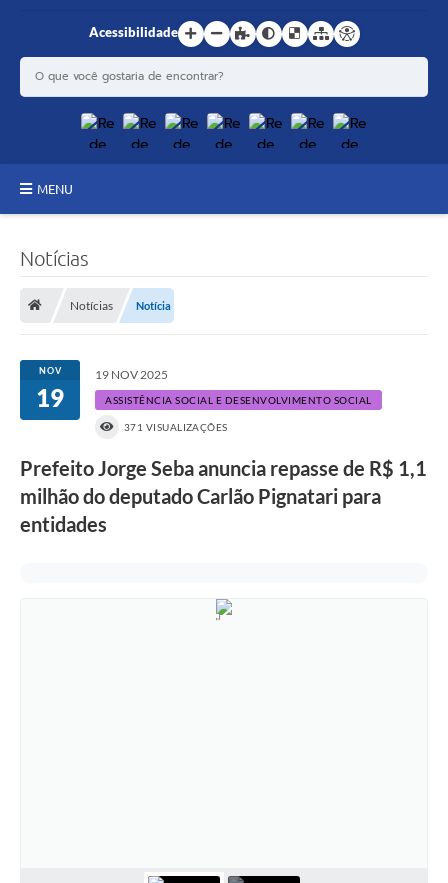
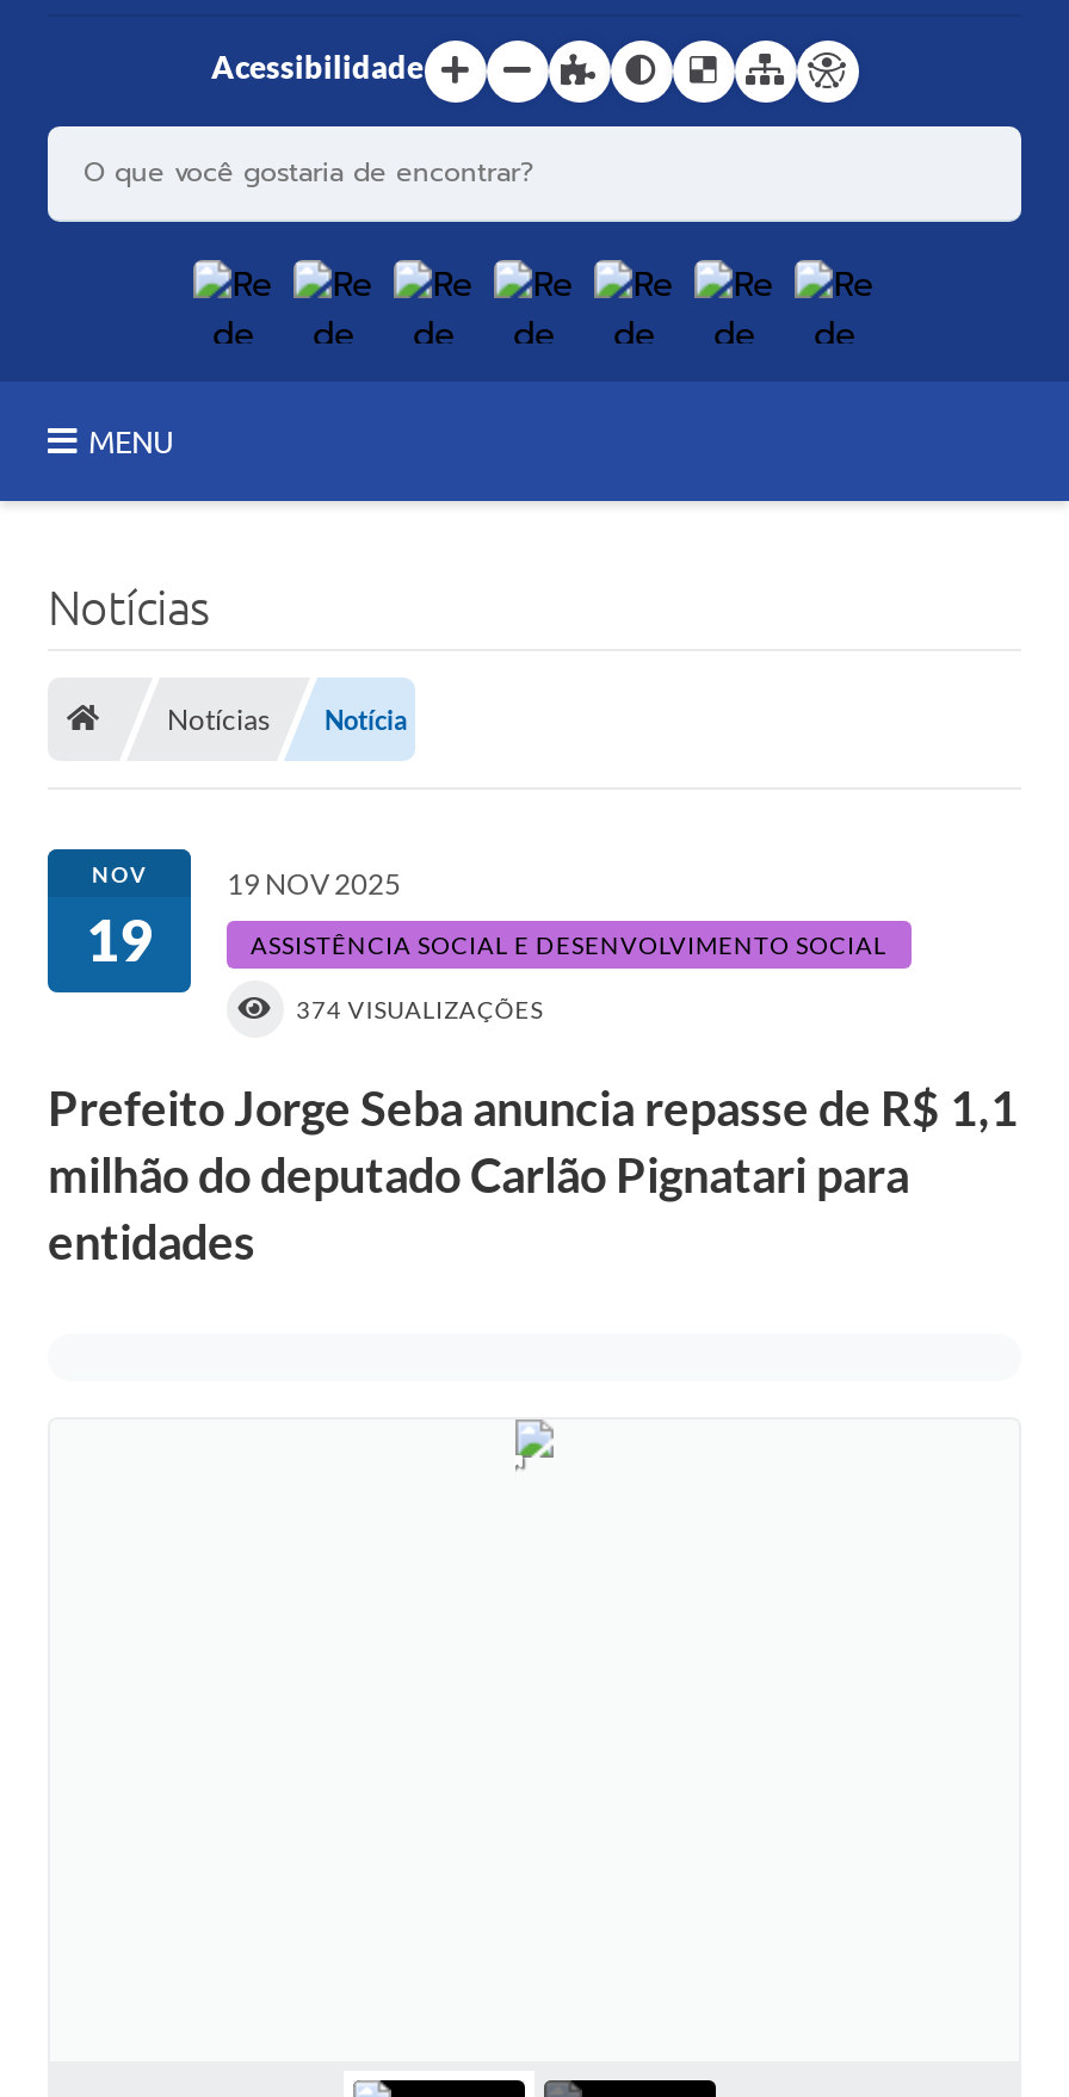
[124,421,228,433] 371 VISUALIZAÇÕES -> [296,995,543,1024] 374 VISUALIZAÇÕES

